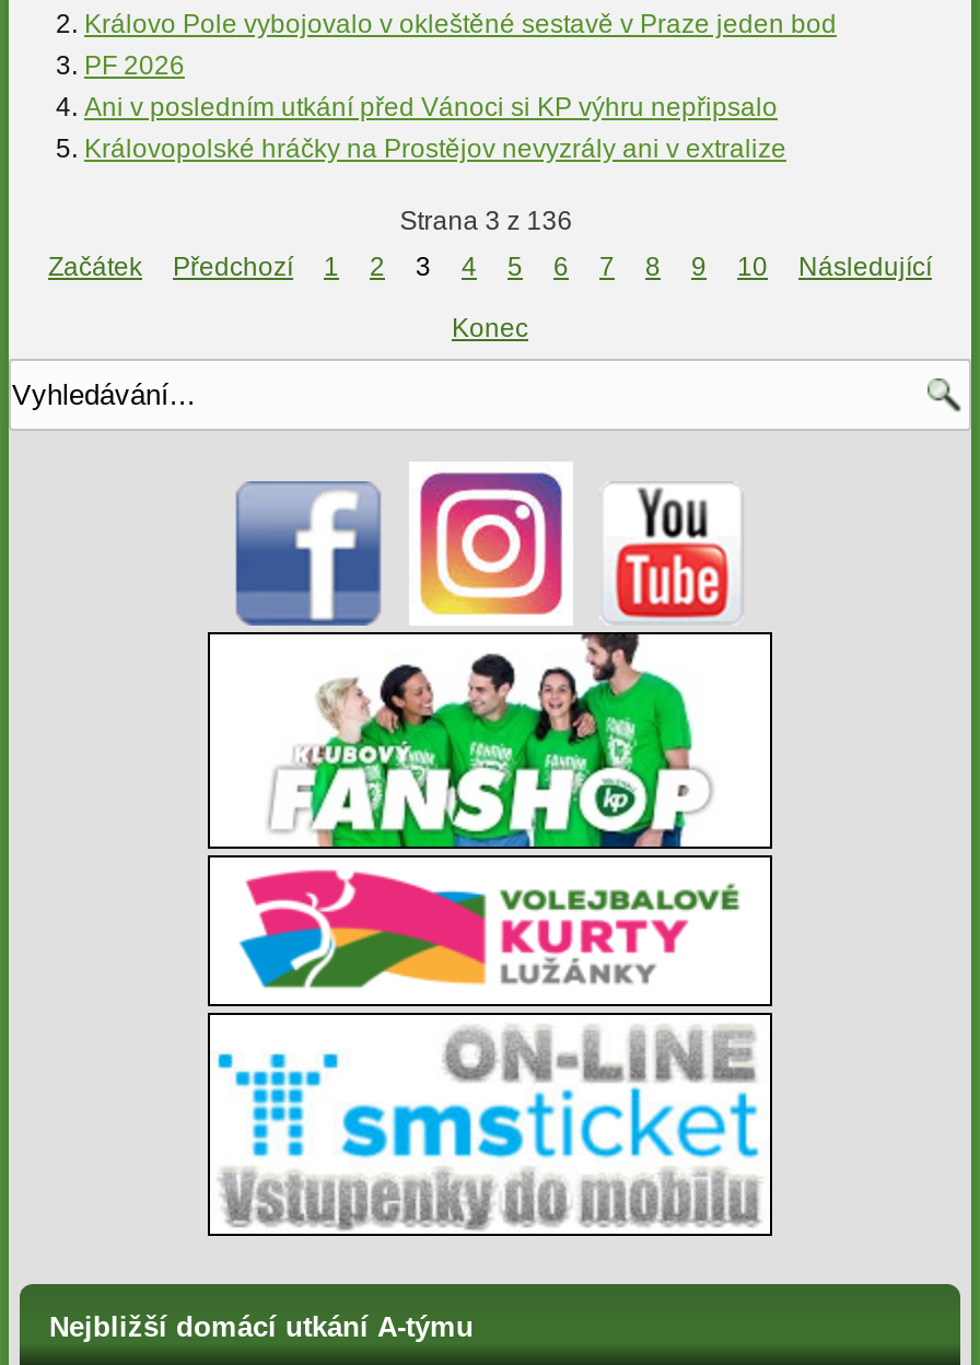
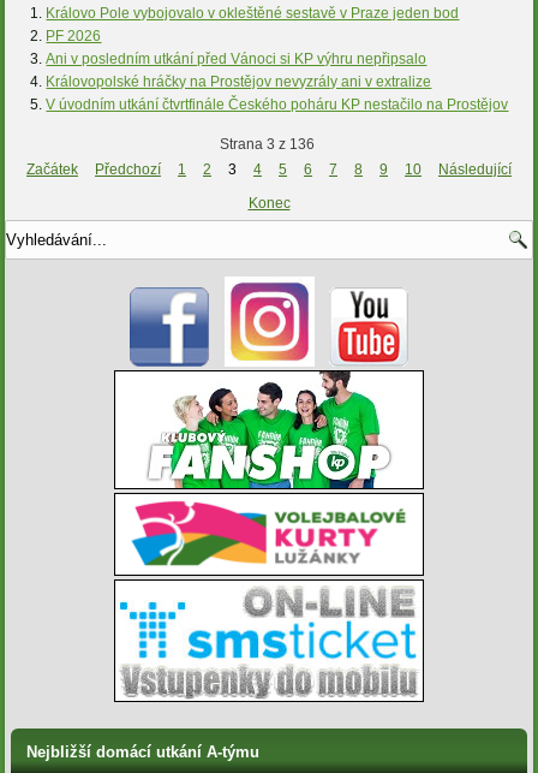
none -> [46,96,509,113] V úvodním utkání čtvrtfinále Českého poháru KP nestačilo na Prostějov

